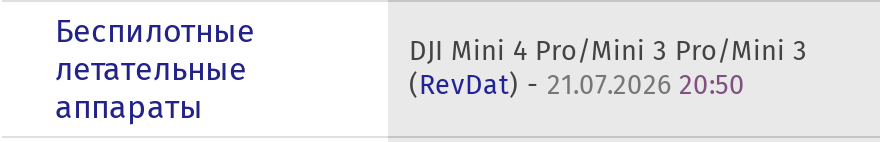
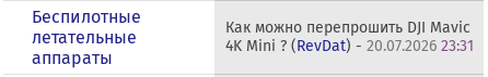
[409,34,807,102] DJI Mini 4 Pro/Mini 3 Pro/Mini 3 | (RevDat) - 21.07.2026 20:50 -> [226,18,474,55] Как можно перепрошить DJI Mavic | 4K Mini ? (RevDat) - 20.07.2026 23:31

